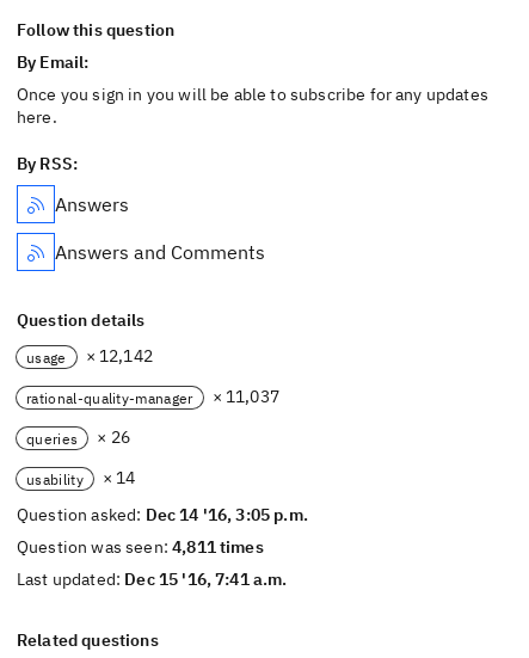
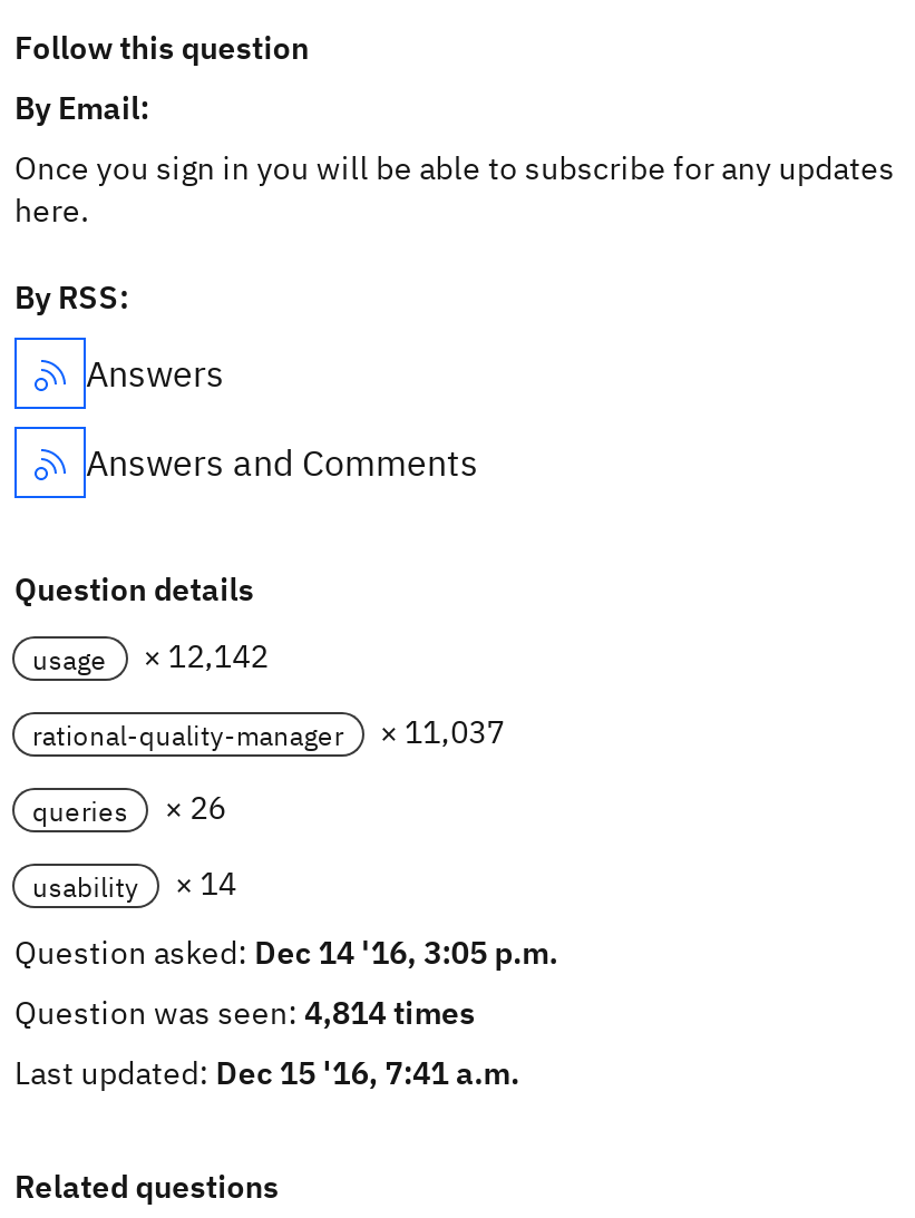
[17,536,264,558] Question was seen: 4,811 times -> [14,993,475,1033] Question was seen: 4,814 times

